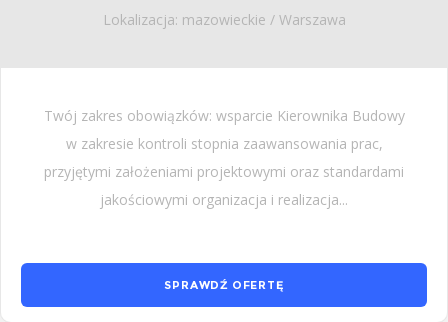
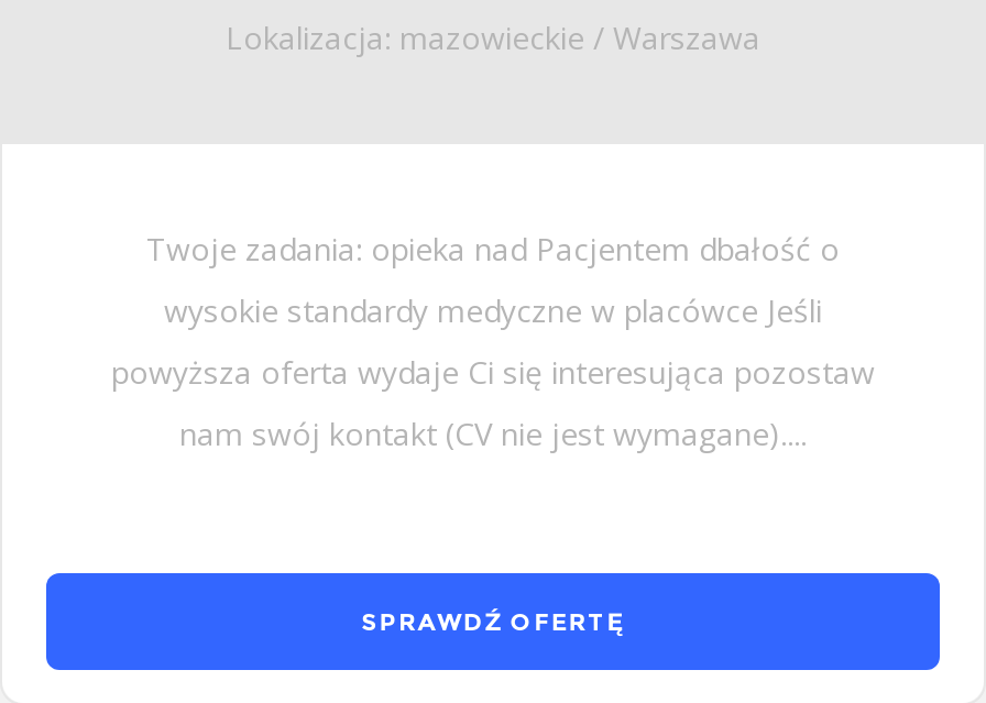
[43,106,404,125] Twój zakres obowiązków: wsparcie Kierownika Budowy -> [146,228,840,270] Twoje zadania: opieka nad Pacjentem dbałość o
[65,134,382,153] w zakresie kontroli stopnia zaawansowania prac, -> [164,290,822,332] wysokie standardy medyczne w placówce Jeśli
[44,162,404,181] przyjętymi założeniami projektowymi oraz standardami -> [111,351,875,393] powyższa oferta wydaje Ci się interesująca pozostaw
[100,190,348,209] jakościowymi organizacja i realizacja... -> [179,413,807,455] nam swój kontakt (CV nie jest wymagane)....

